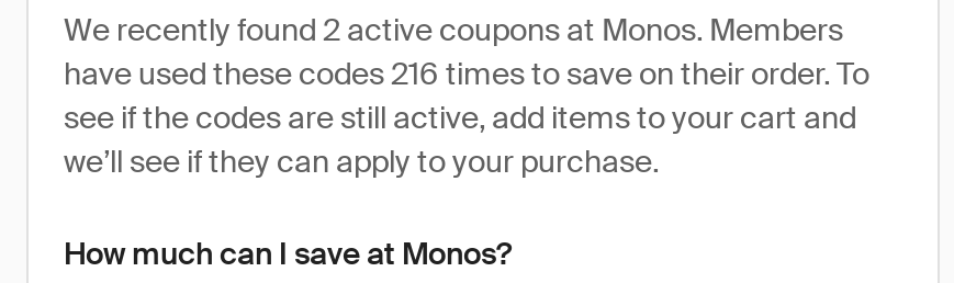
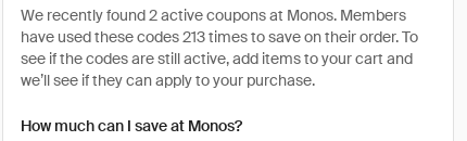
[64,54,869,93] have used these codes 216 times to save on their order. To -> [21,27,418,47] have used these codes 213 times to save on their order. To

